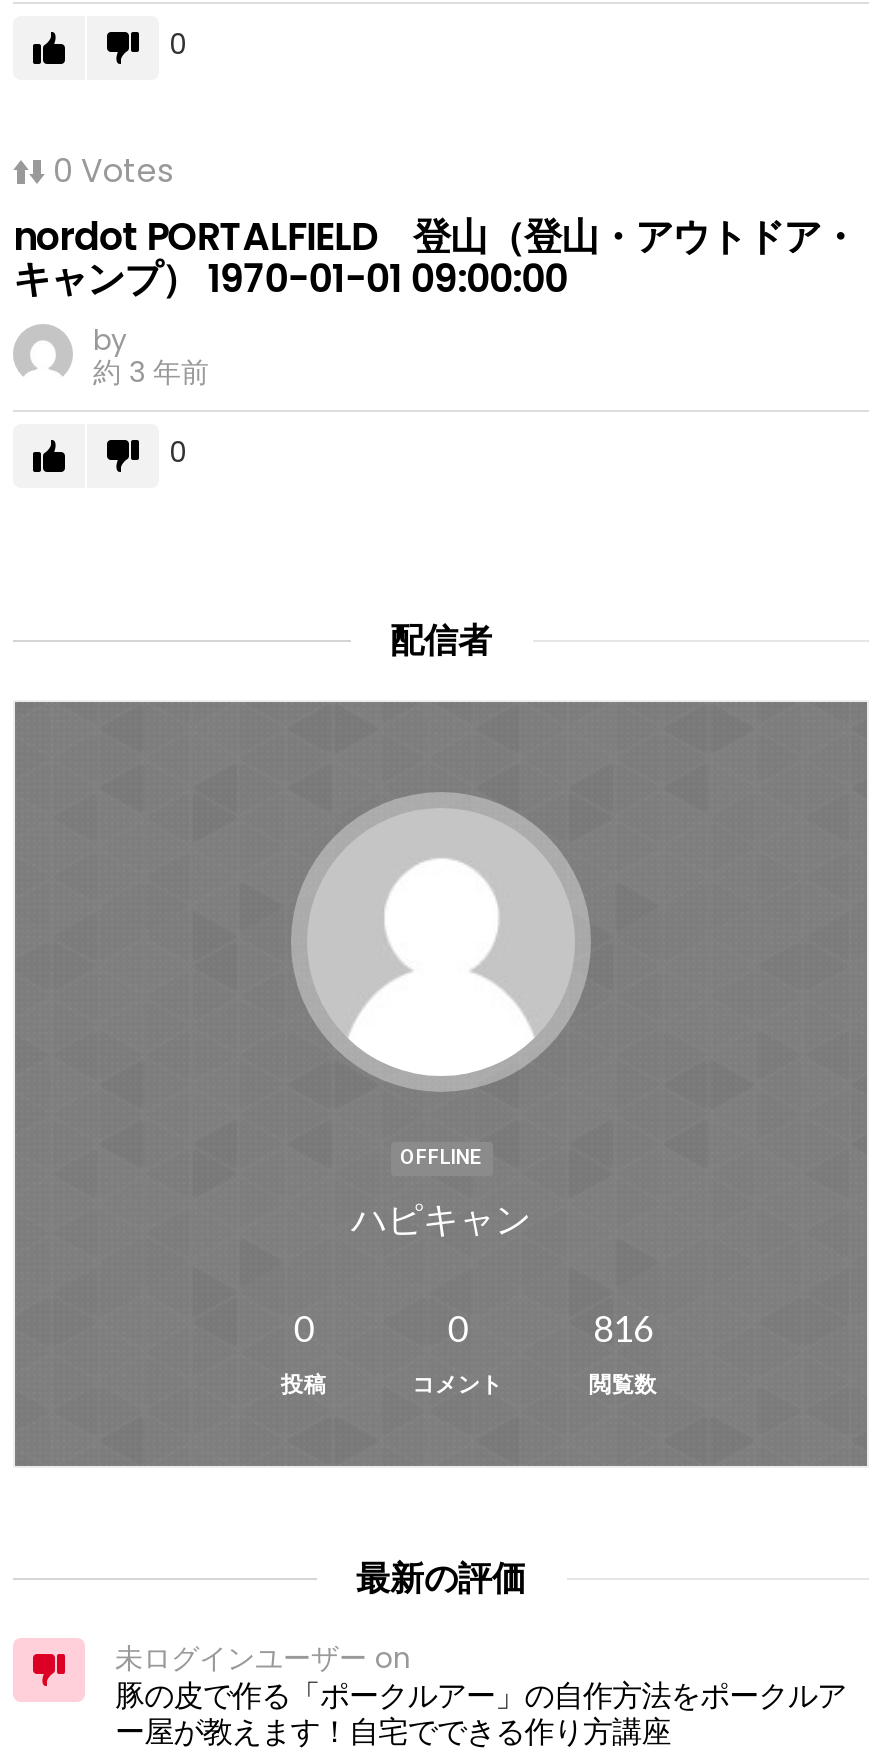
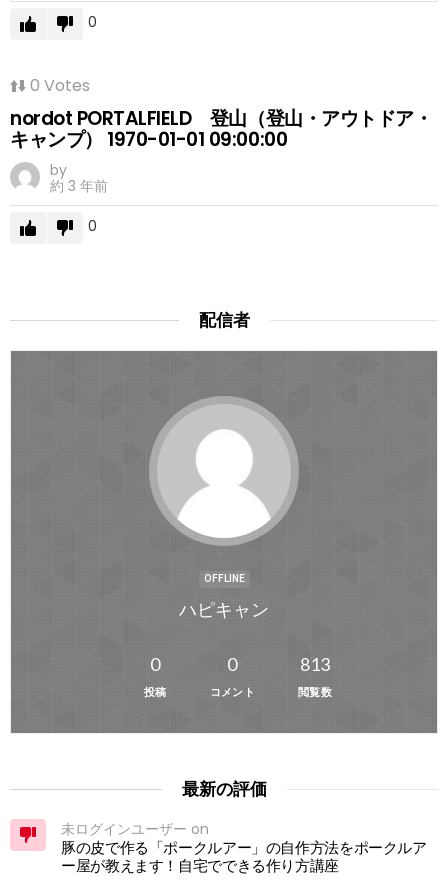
[593,1307,653,1351] 816 -> [300,653,330,675] 813

